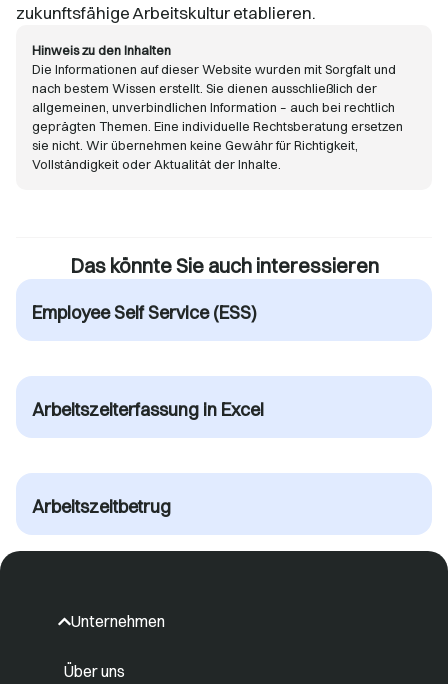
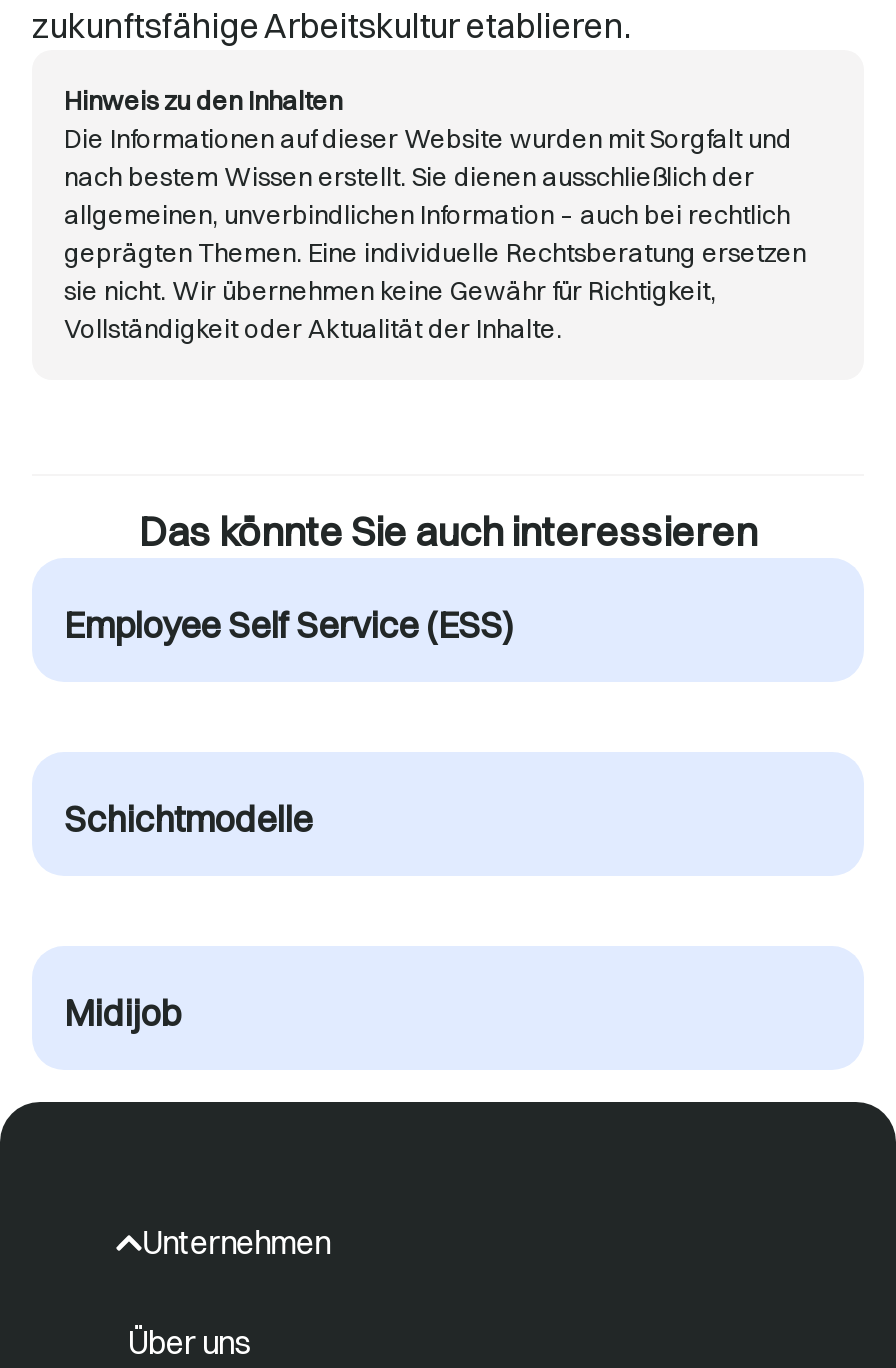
[32,398,264,421] Arbeitszeiterfassung in Excel -> [64,796,312,842] Schichtmodelle
[32,495,171,518] Arbeitszeitbetrug -> [64,990,180,1036] Midijob

